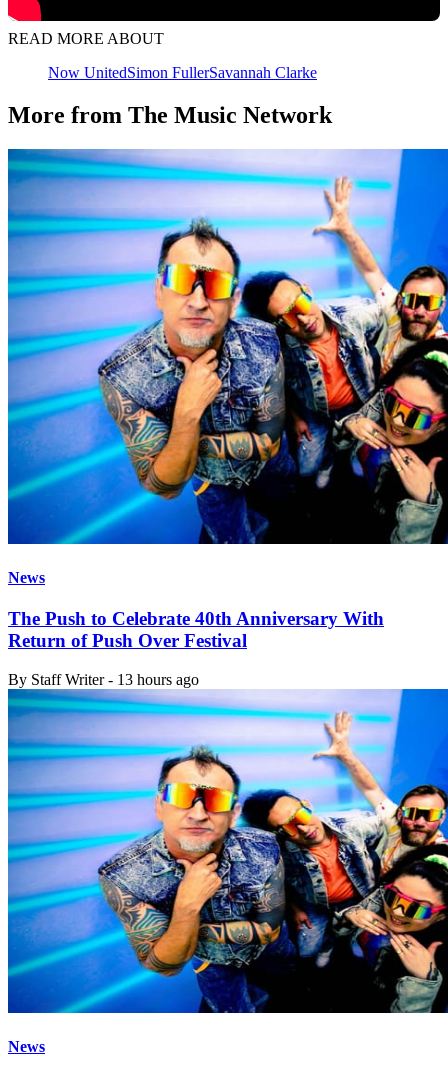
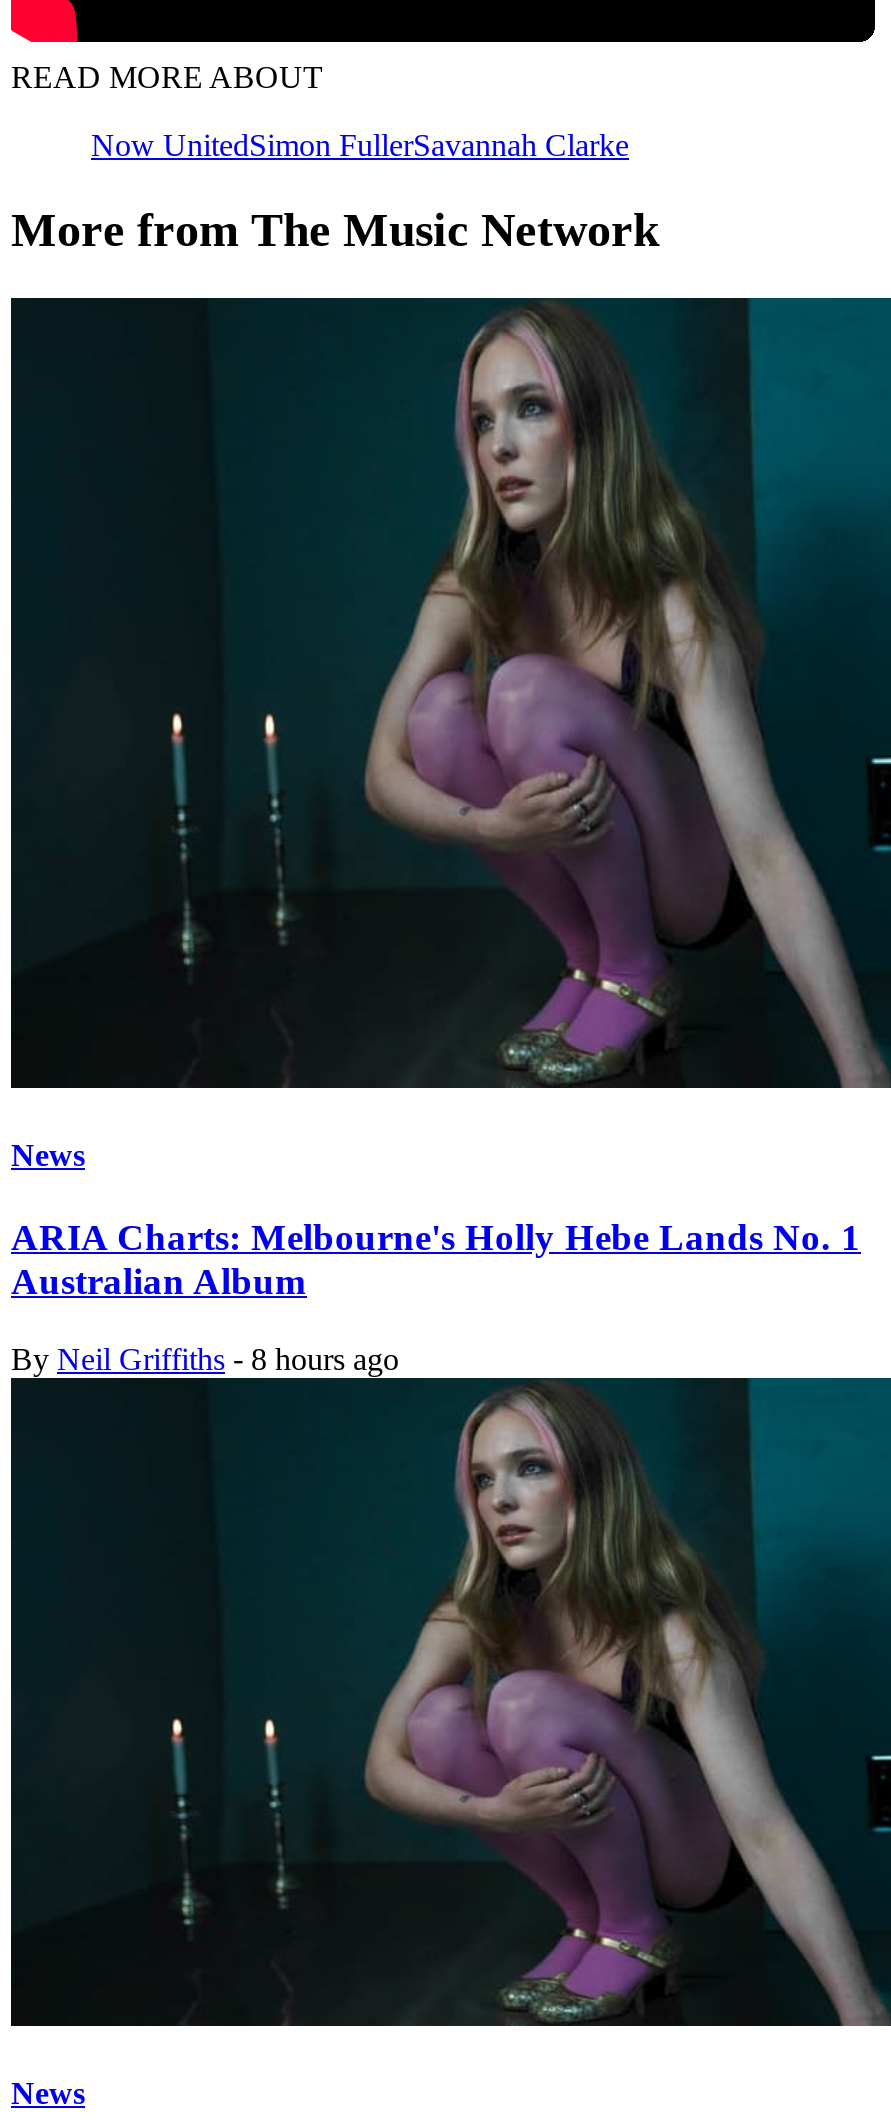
[7,148,445,545] [image] -> [9,296,885,1090] [image]
[8,608,384,651] The Push to Celebrate 40th Anniversary With | Return of Push Over Festival -> [11,1217,861,1303] ARIA Charts: Melbourne's Holly Hebe Lands No. 1 | Australian Album
[7,671,445,1014] [image] | By Staff Writer - 13 hours ago -> [9,1342,885,2028] [image] | By Neil Griffiths - 8 hours ago

